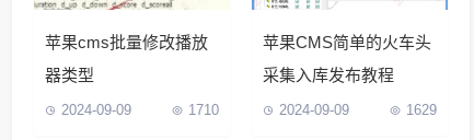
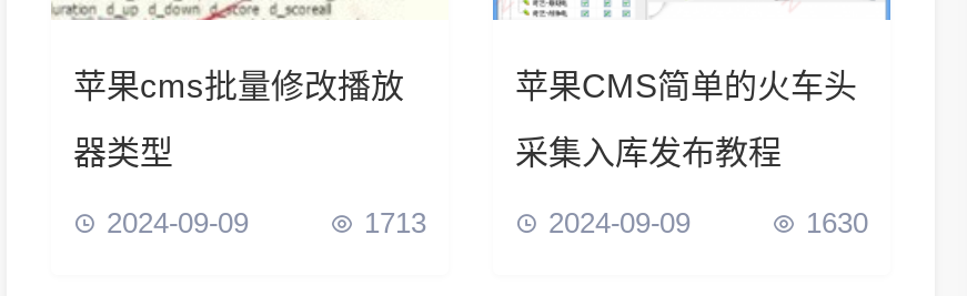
[188,101,219,118] 1710 -> [364,206,426,239] 1713
[406,101,437,118] 1629 -> [806,206,868,239] 1630

